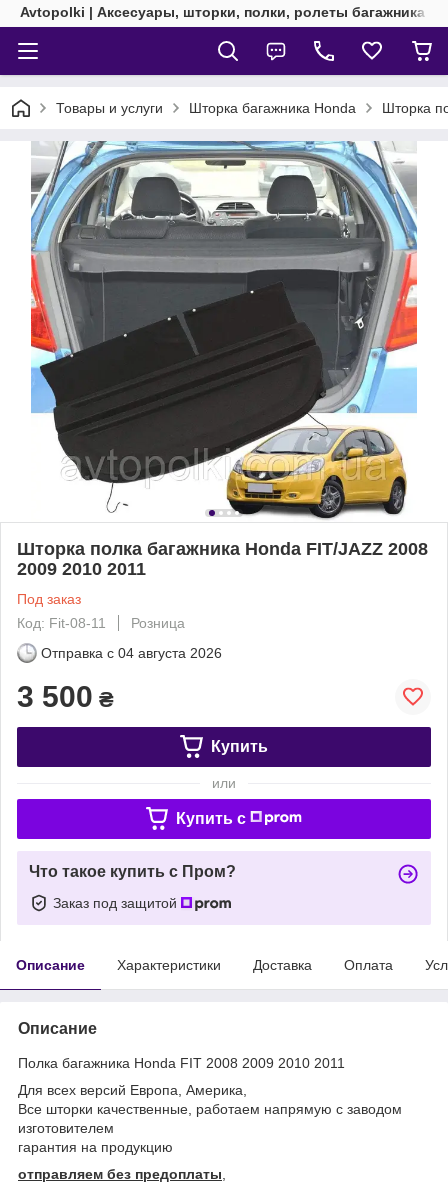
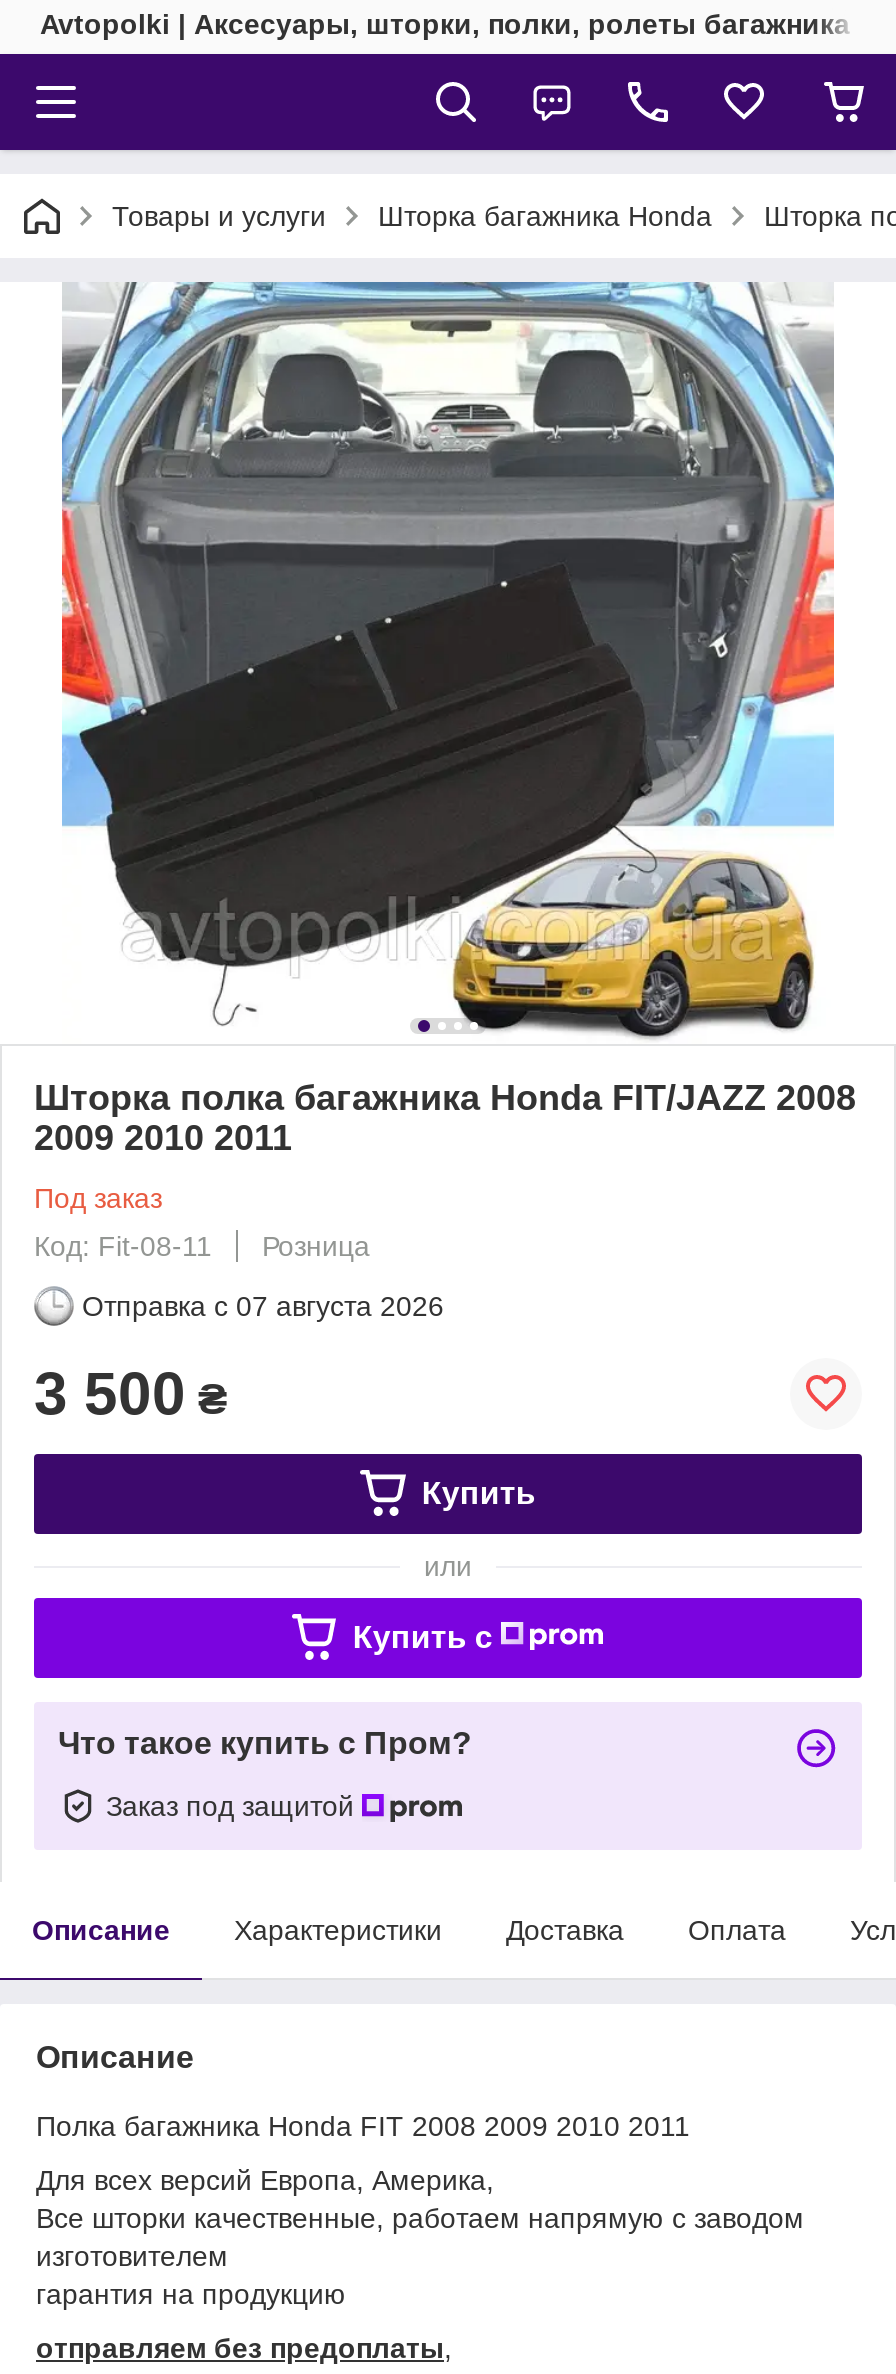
[41,645,222,661] Отправка с 04 августа 2026 -> [82,1290,444,1322] Отправка с 07 августа 2026

